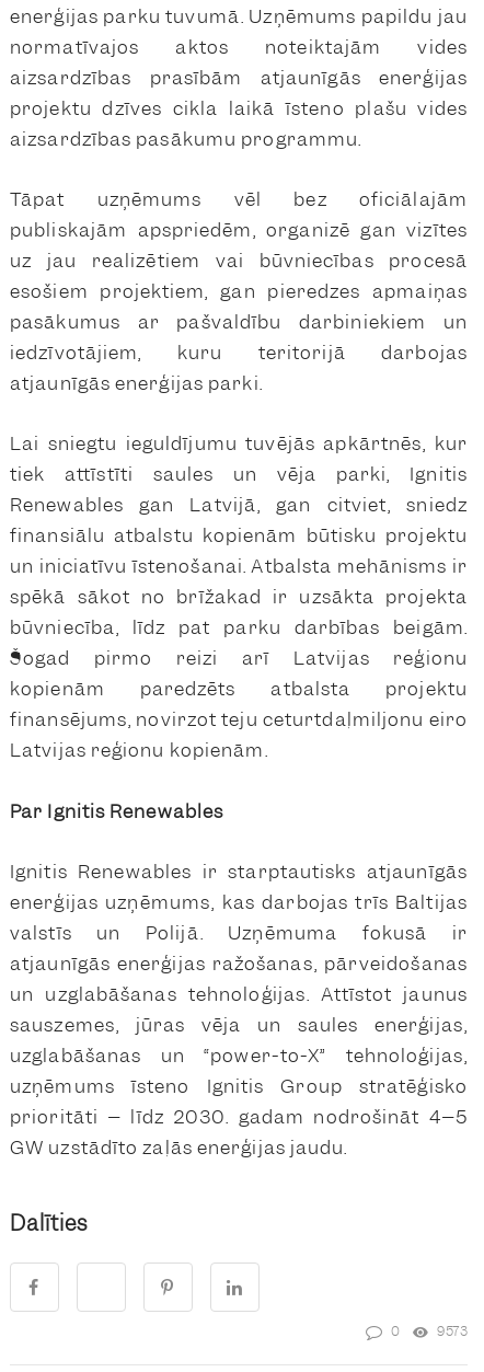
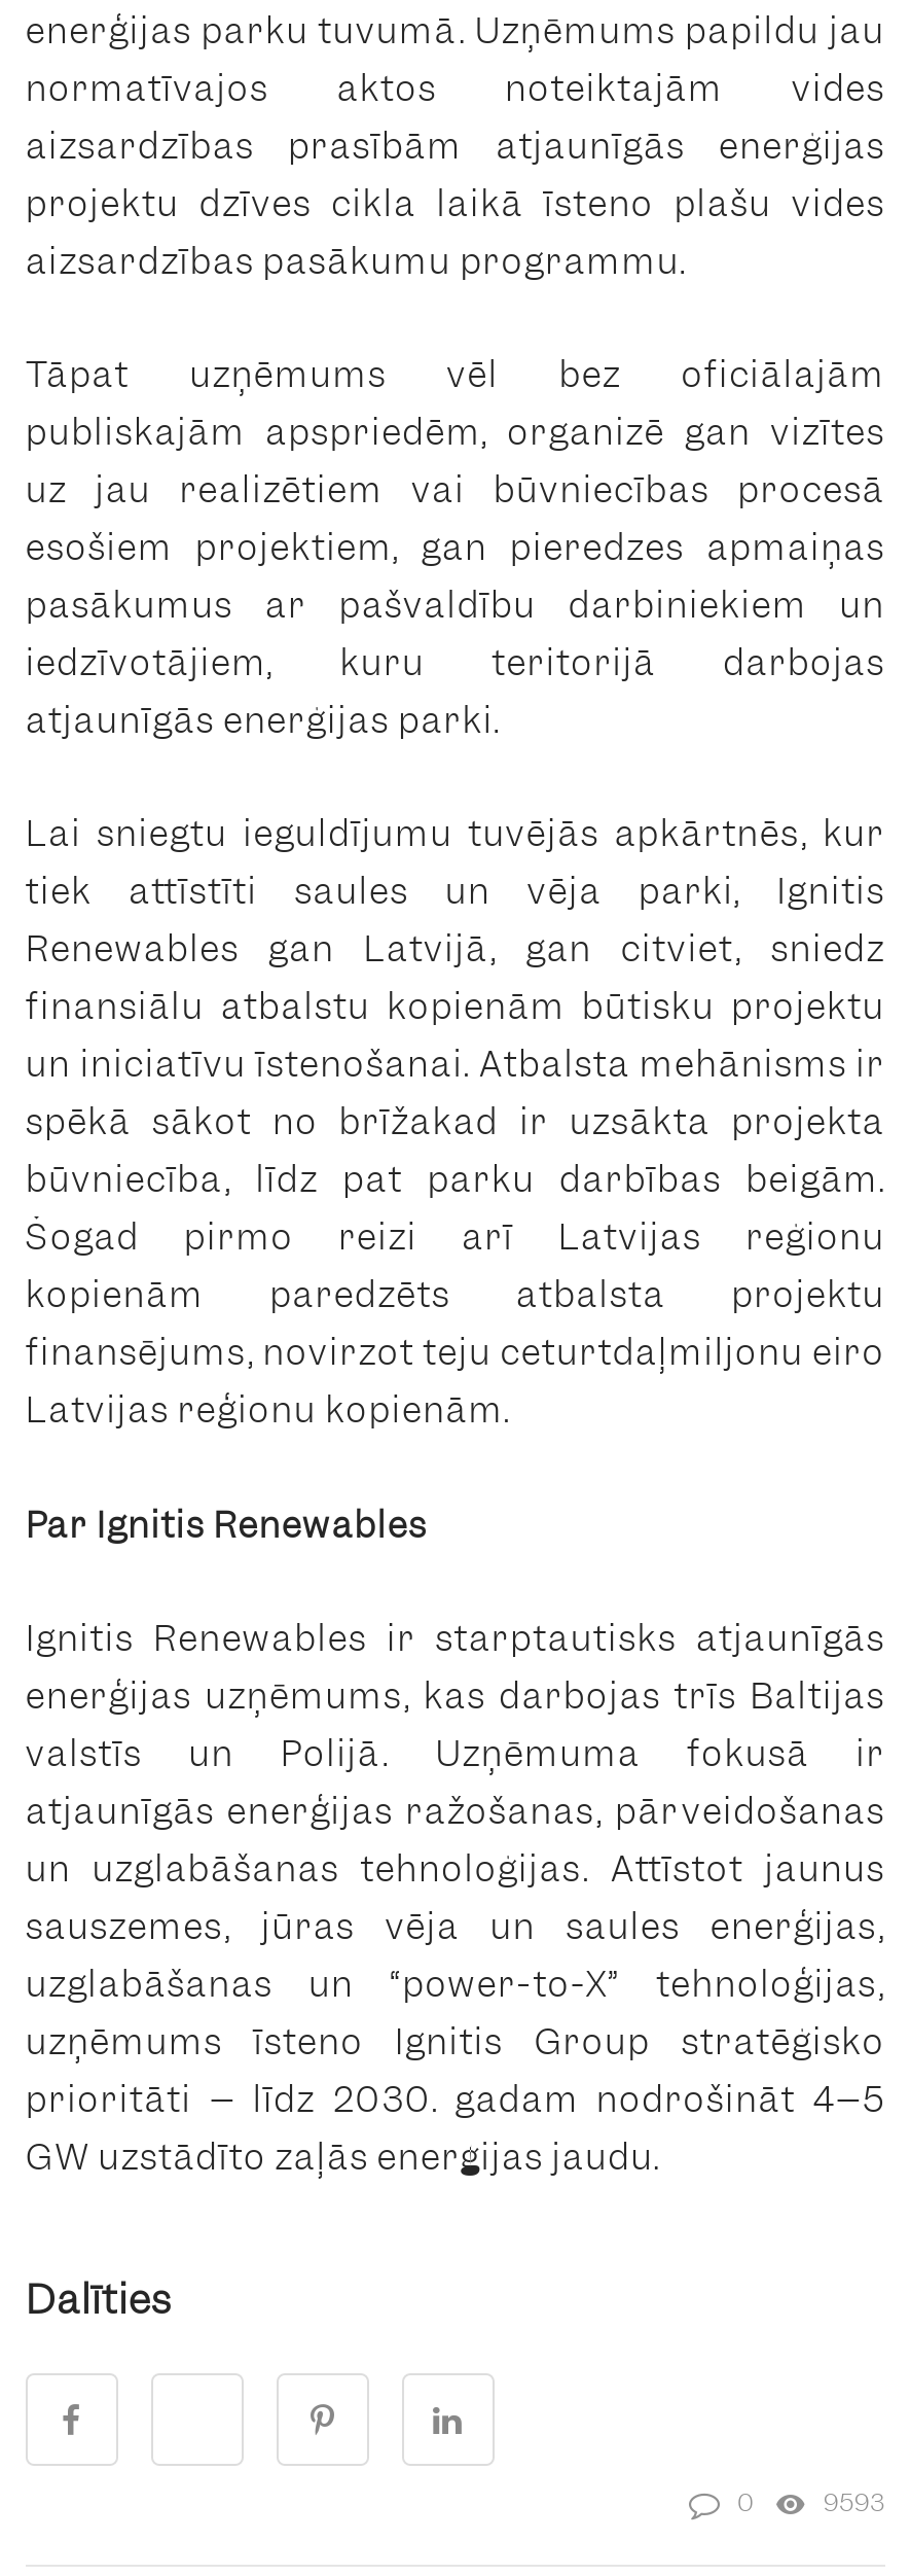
[437,1323,468,1340] 9573 -> [824,2486,885,2519] 9593

